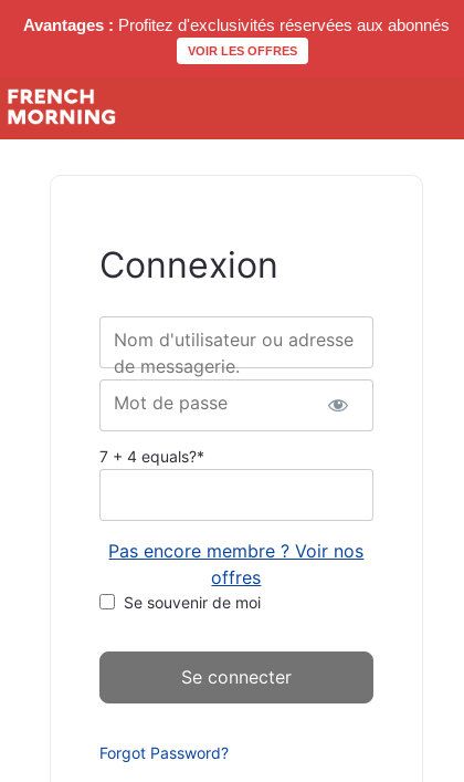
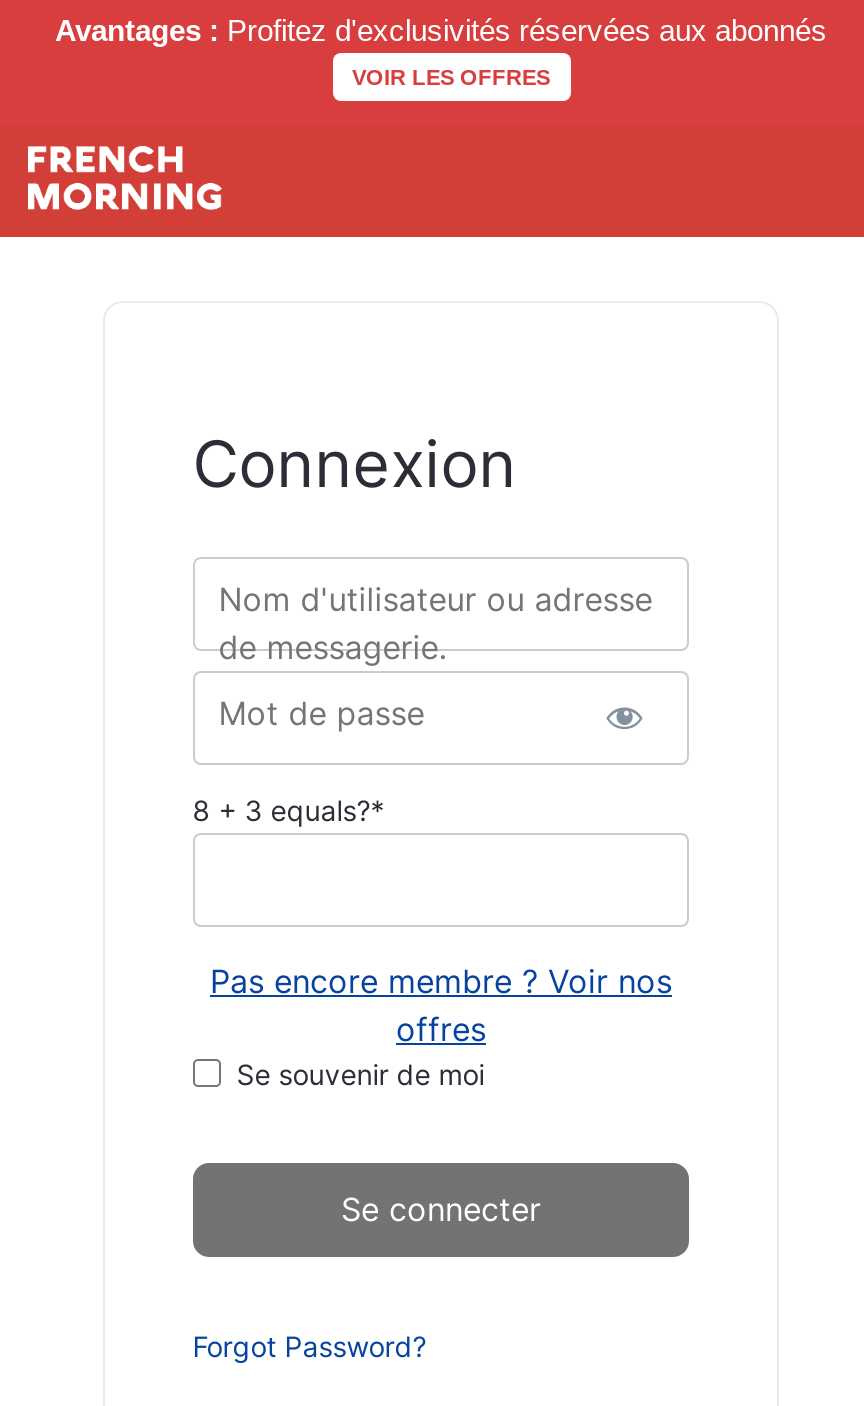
[99,447,204,466] 7 + 4 equals?* -> [193,793,385,827] 8 + 3 equals?*

